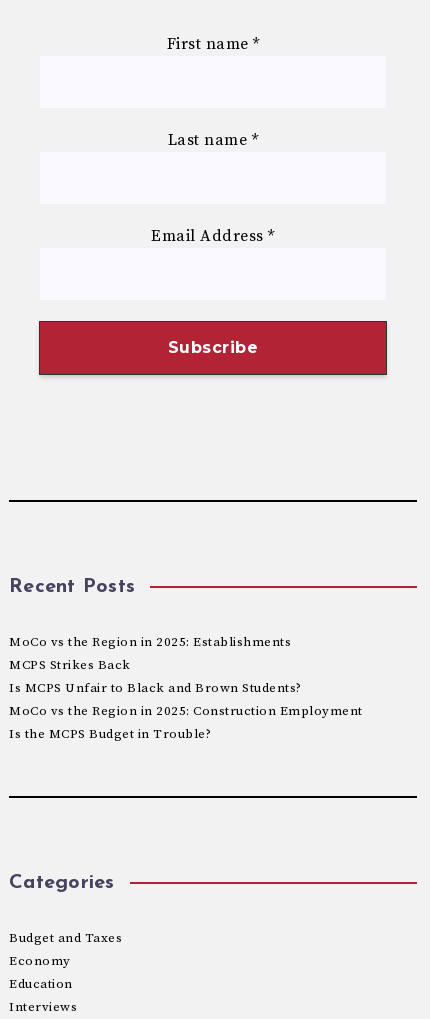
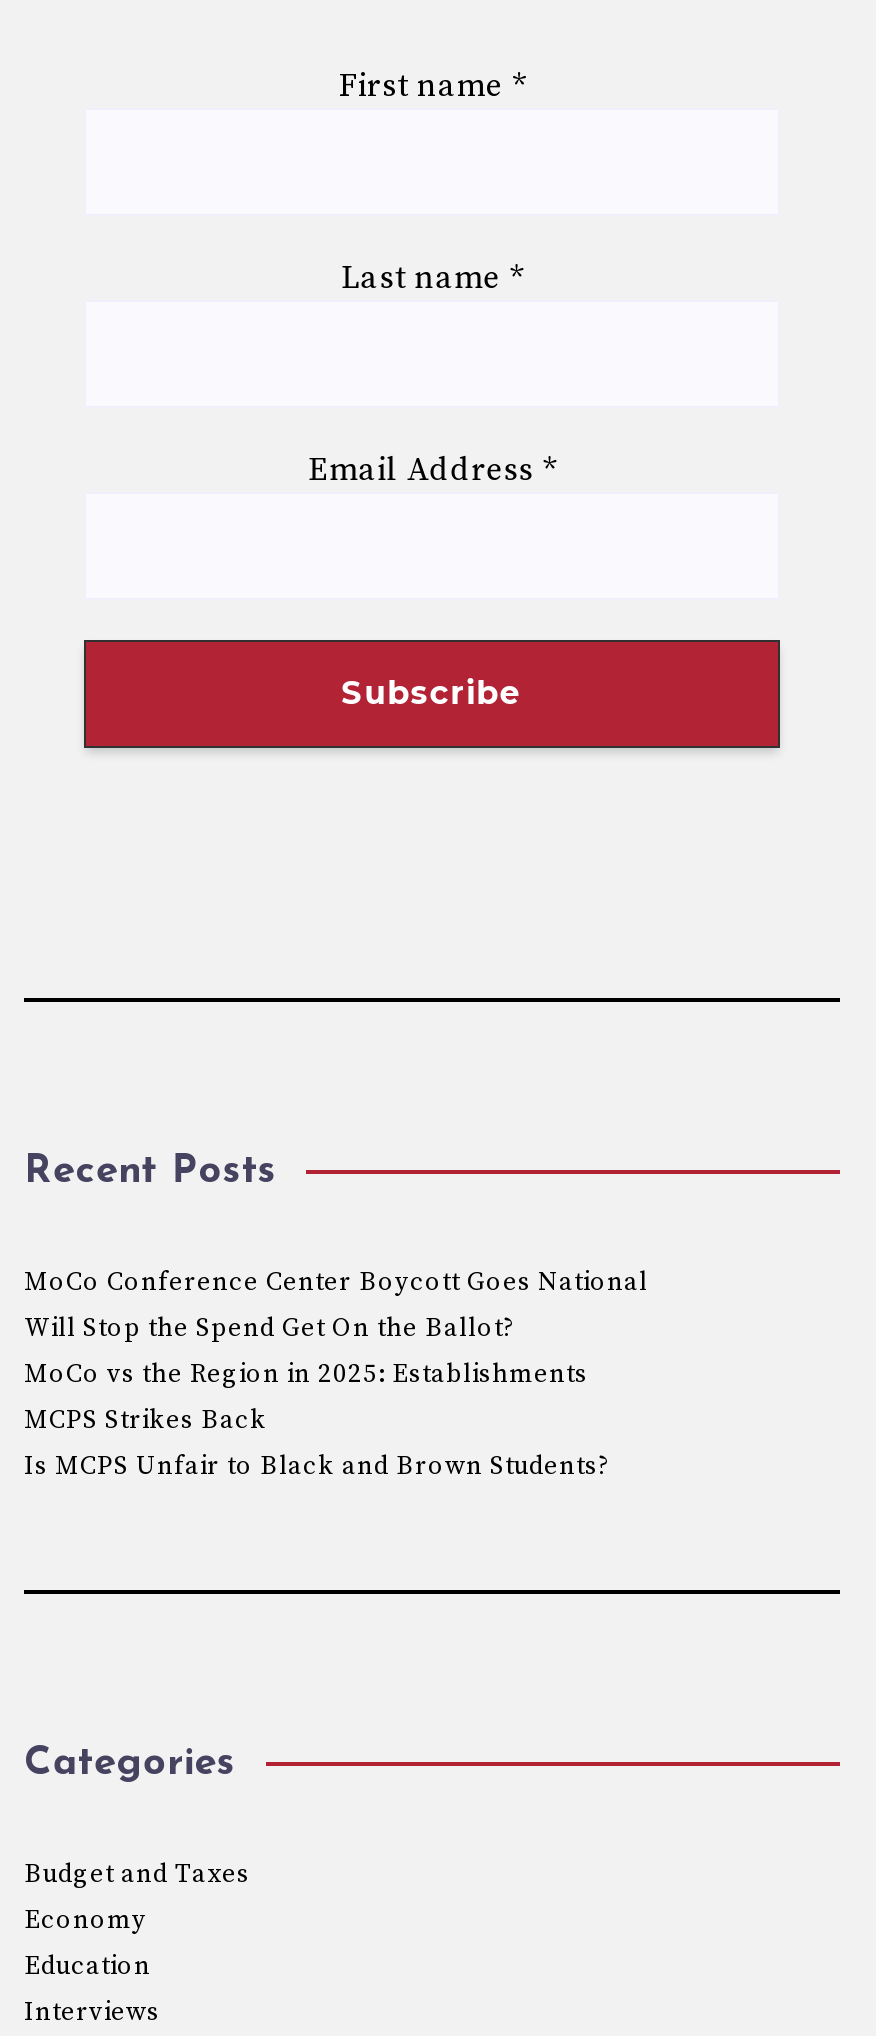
none -> [24,1266,648,1344] MoCo Conference Center Boycott Goes National | Will Stop the Spend Get On the Ballot?
moved [9,634,301,696] -> [24,1358,609,1482]: MoCo vs the Region in 2025: Establishments | MCPS Strikes Back | Is MCPS Unfair to Black and Brown Students?
[9,703,362,742] MoCo vs the Region in 2025: Construction Employment | Is the MCPS Budget in Trouble? -> none

